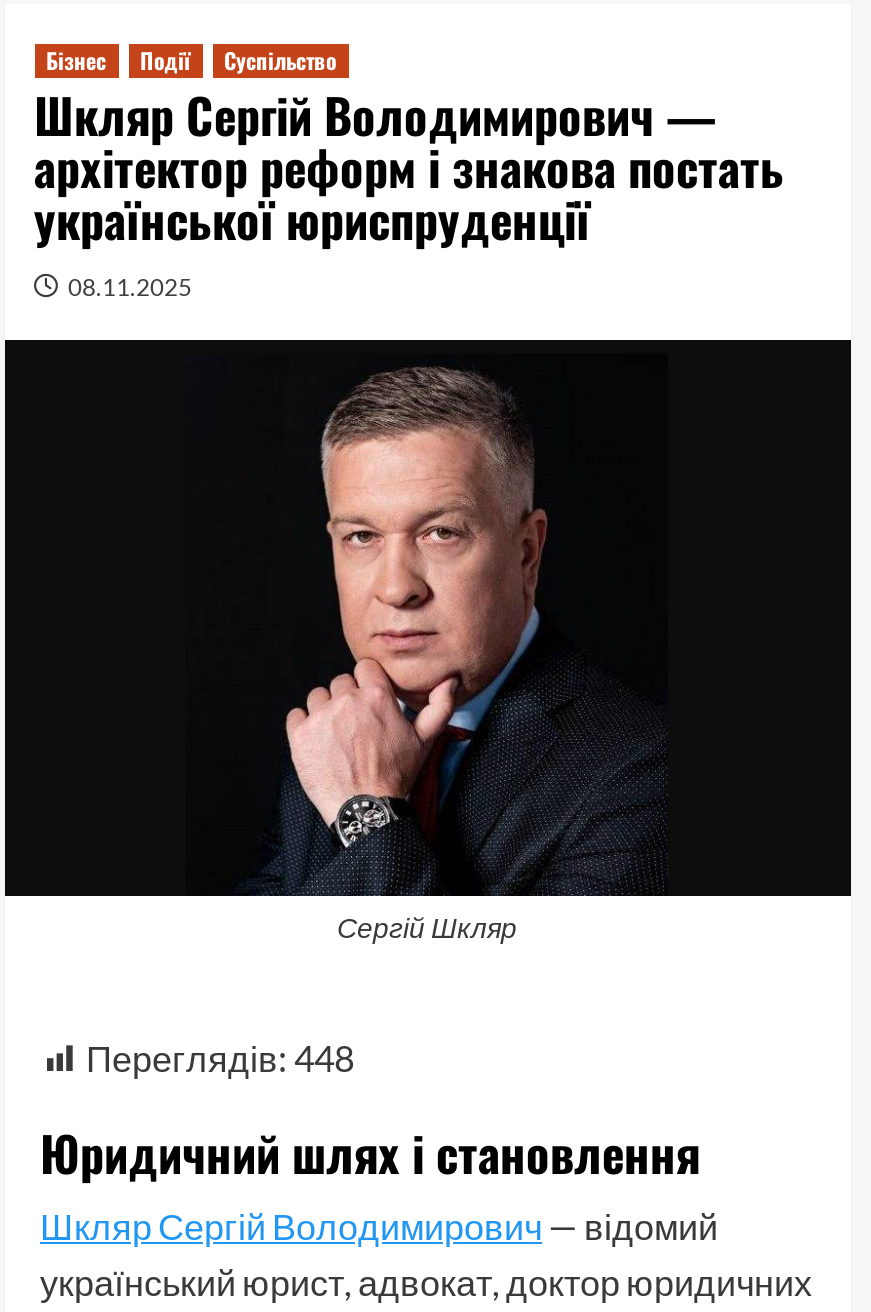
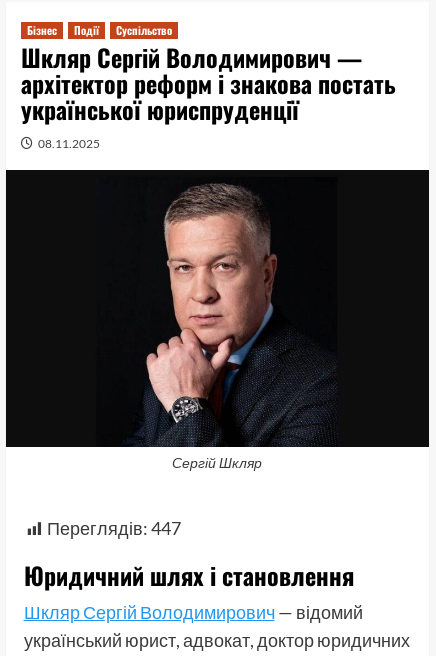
[86,1035,354,1079] Переглядів: 448 -> [46,517,180,539] Переглядів: 447

